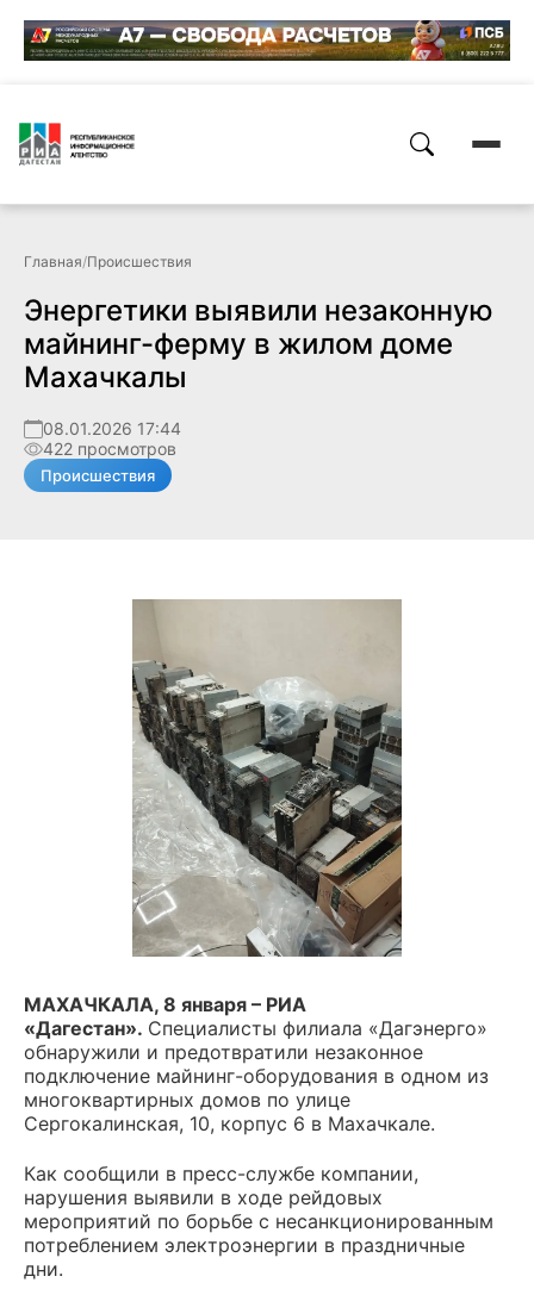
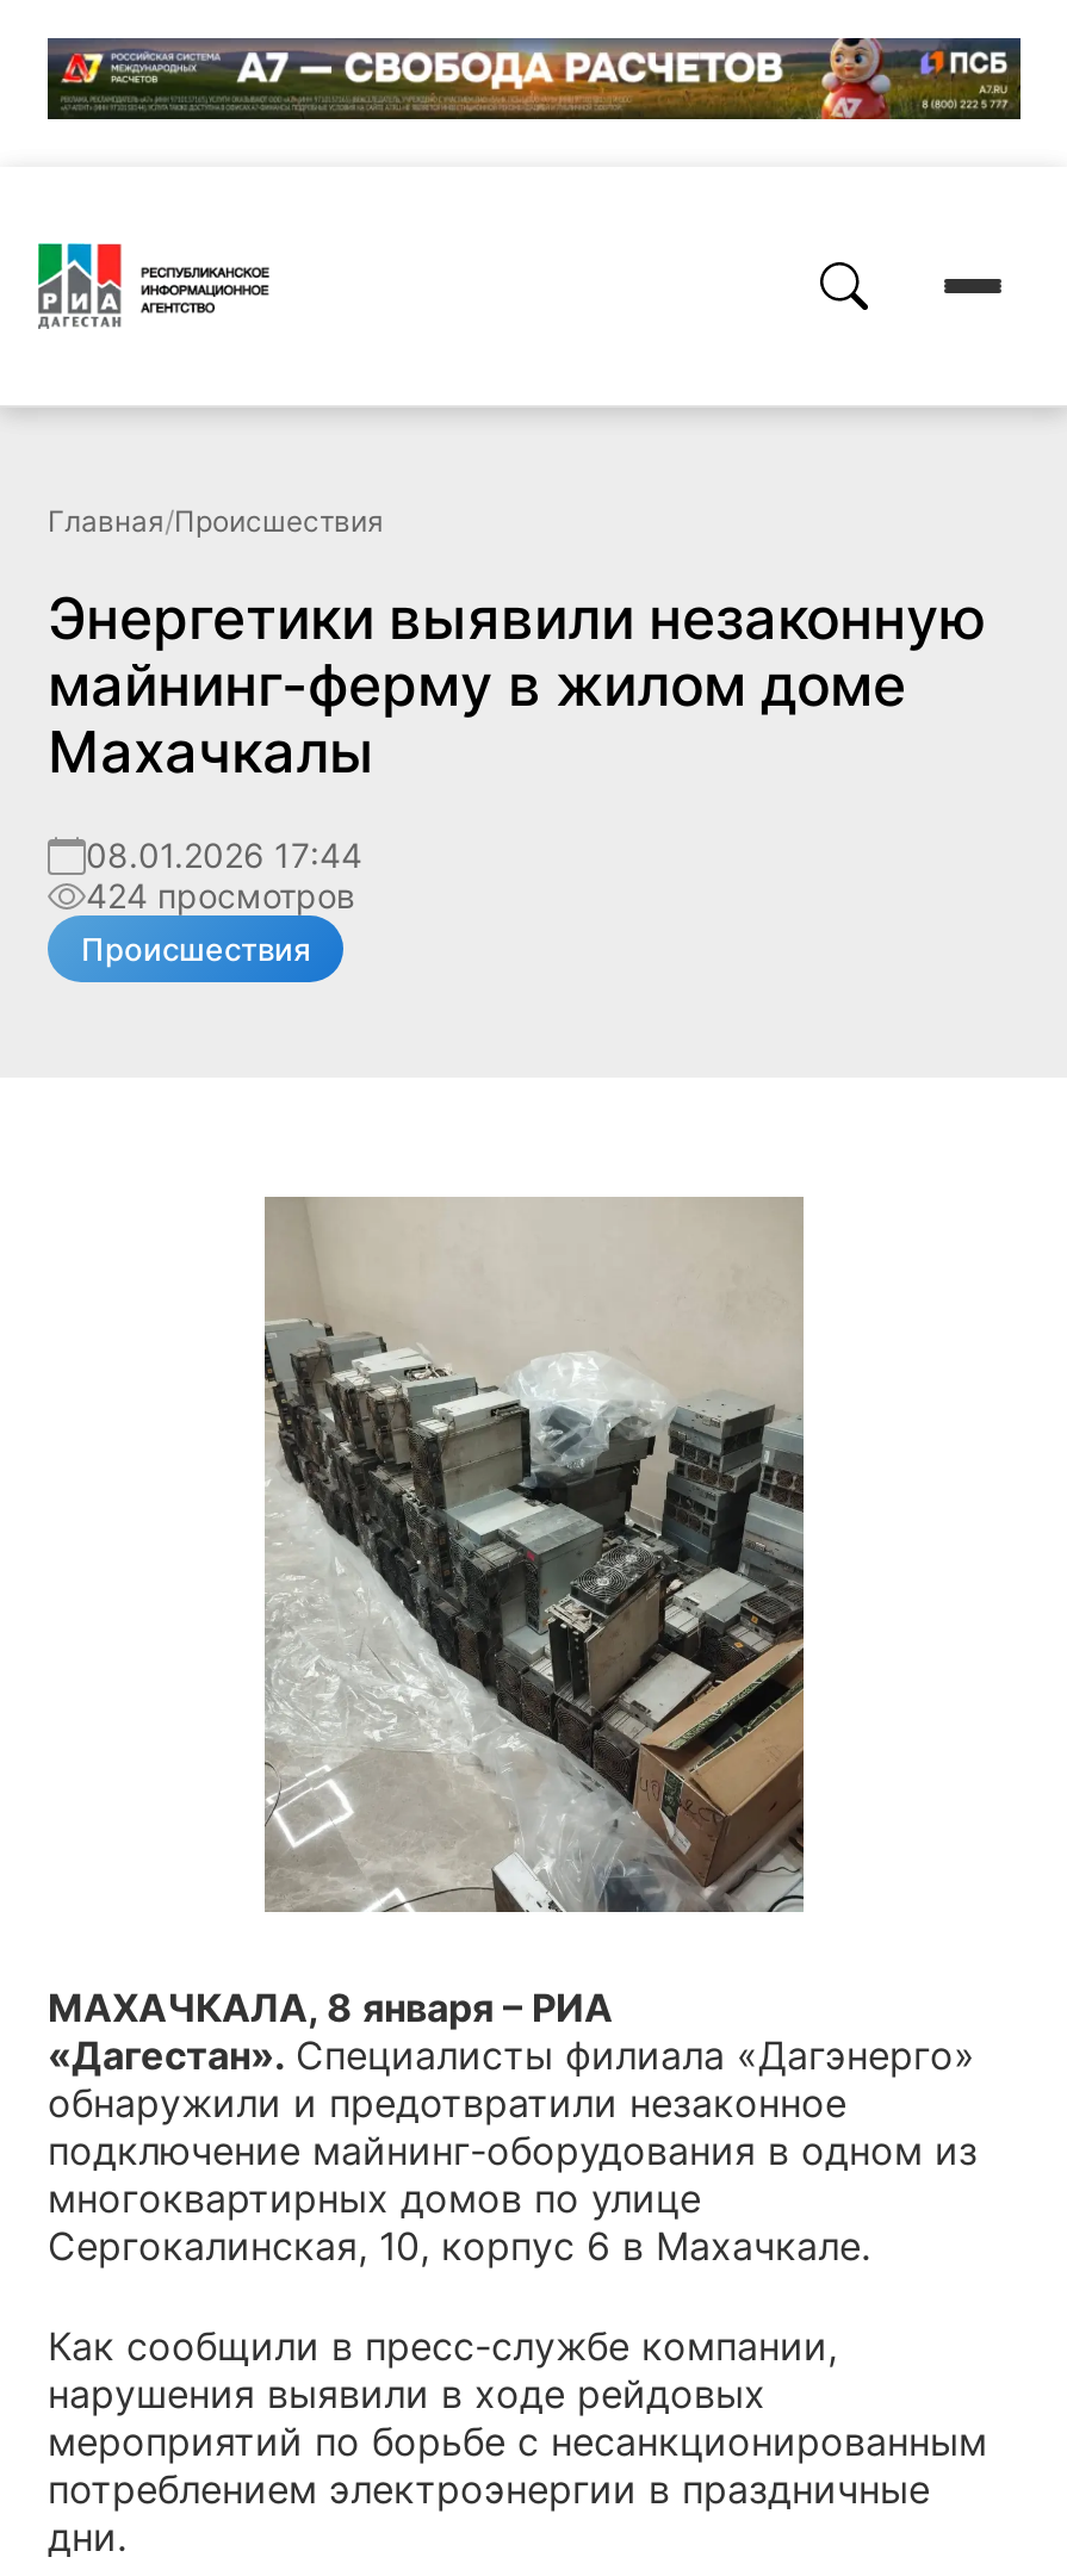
[43,438,176,459] 422 просмотров -> [86,875,355,915] 424 просмотров

